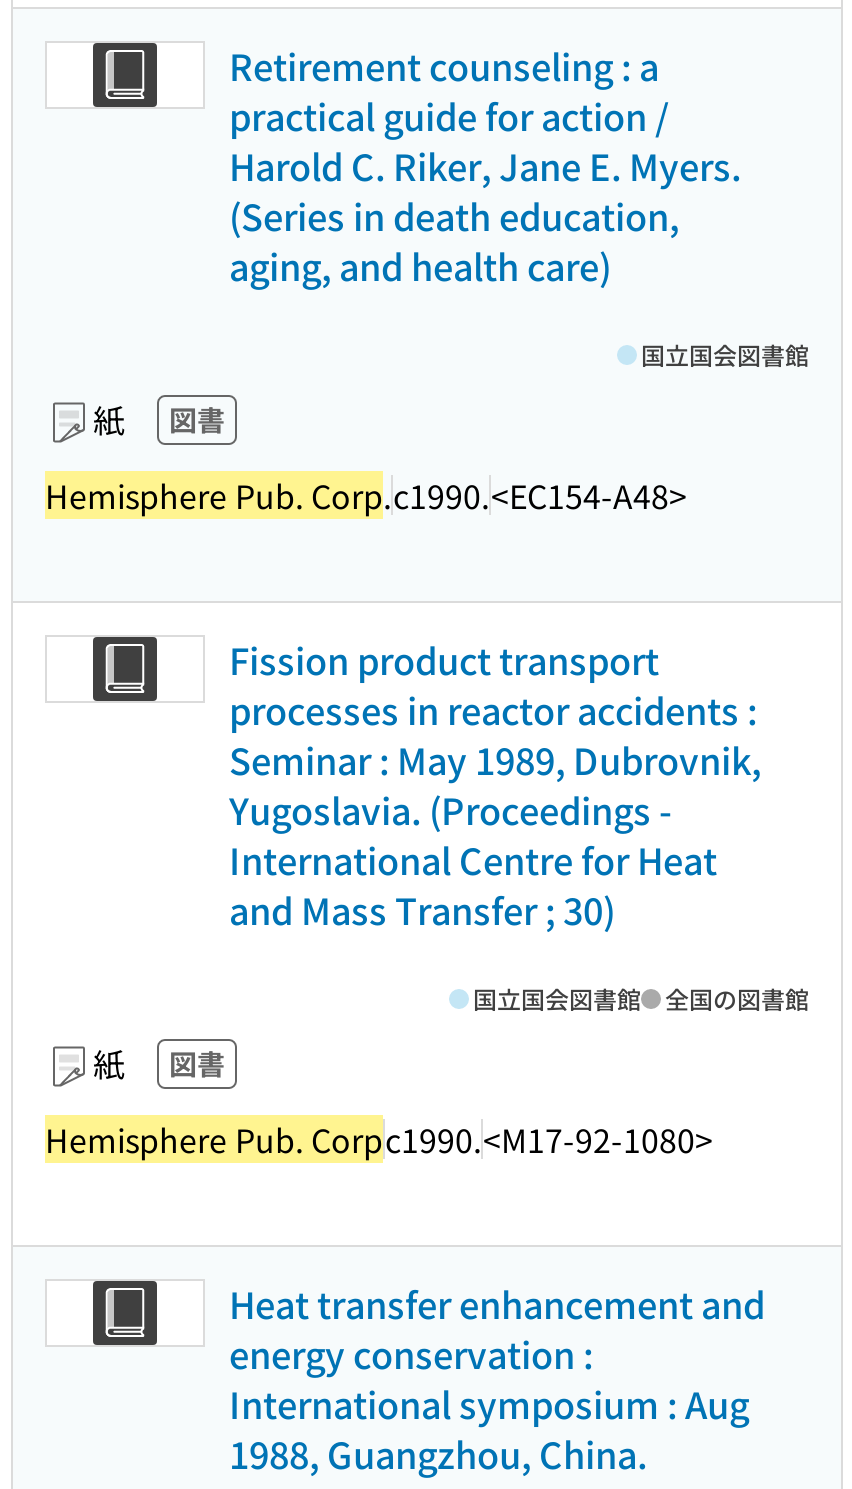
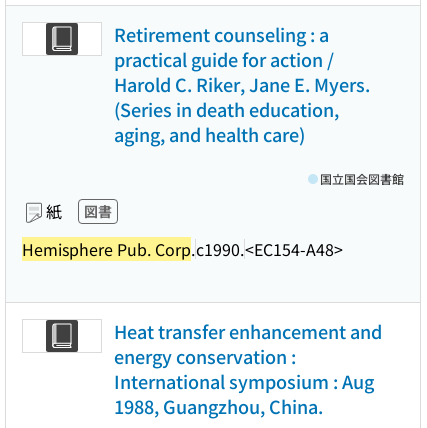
[45,633,761,1162] Fission product transport | processes in reactor accidents : | Seminar : May 1989, Dubrovnik, | Yugoslavia. (Proceedings - | International Centre for Heat | and Mass Transfer ; 30) | 紙 | 図書 | Hemisphere Pub. Corpc1990.<M17-92-1080> -> none
[473,981,809,1015] 国立国会図書館 | 全国の図書館 -> none

